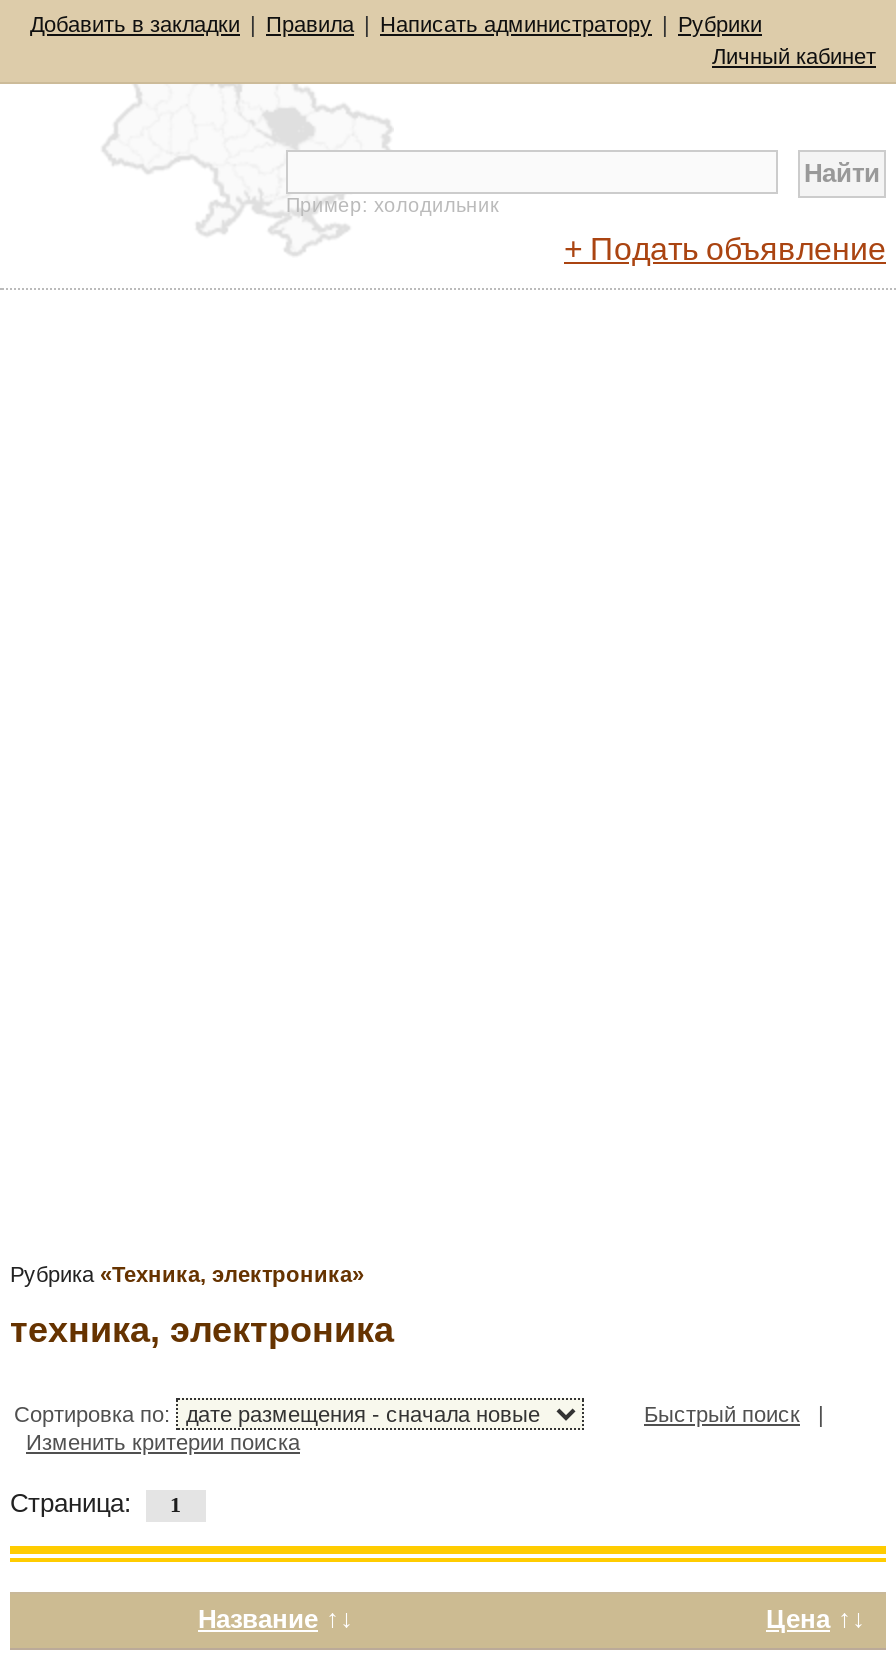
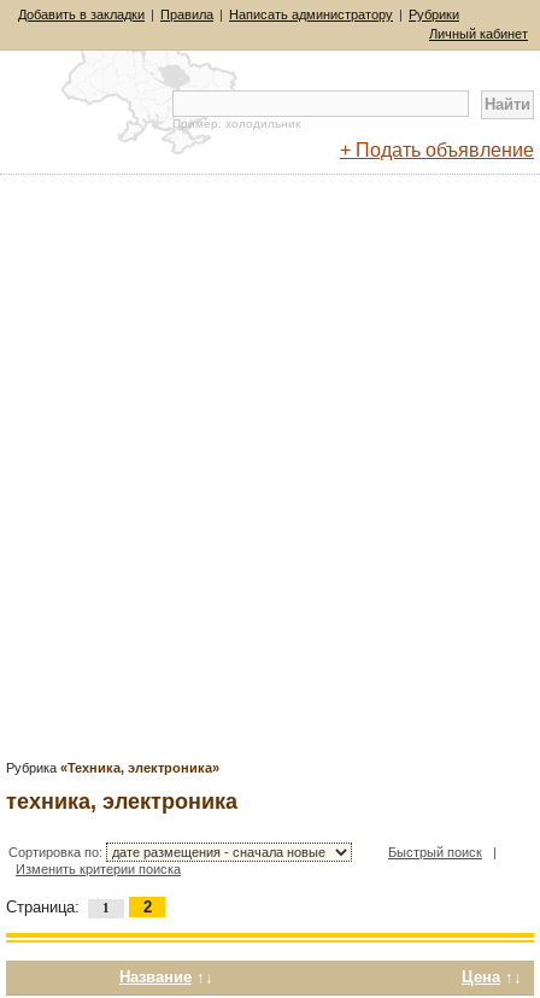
none -> [143,898,151,916] 2

